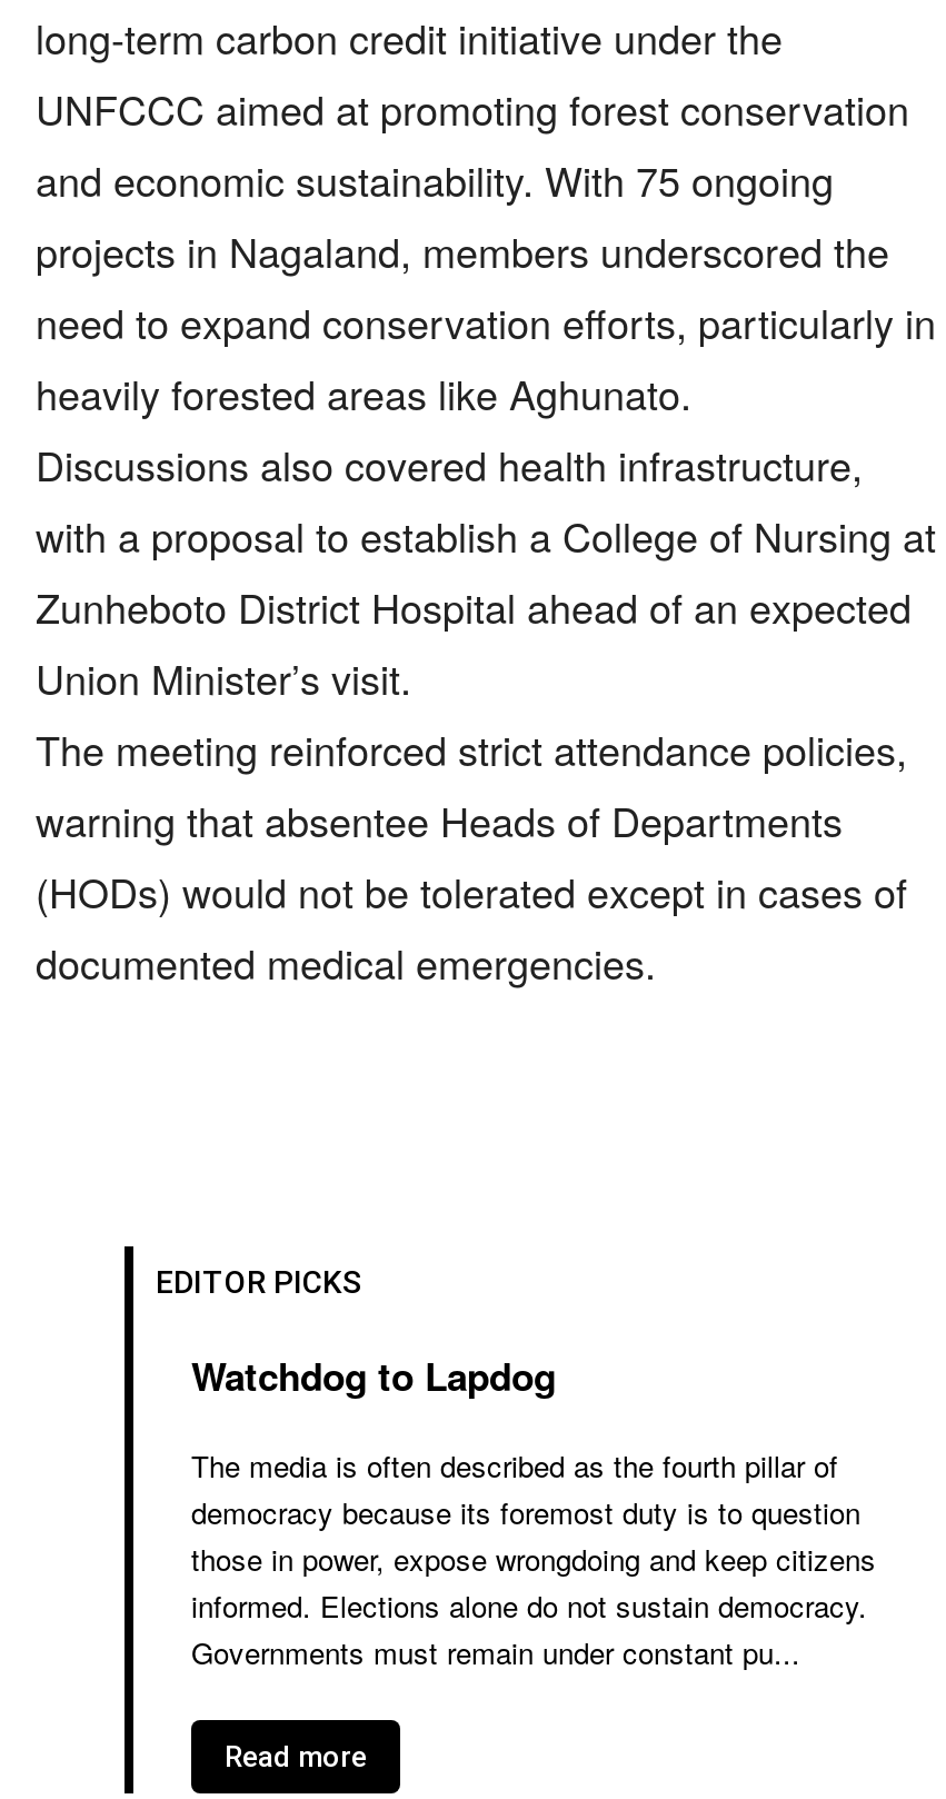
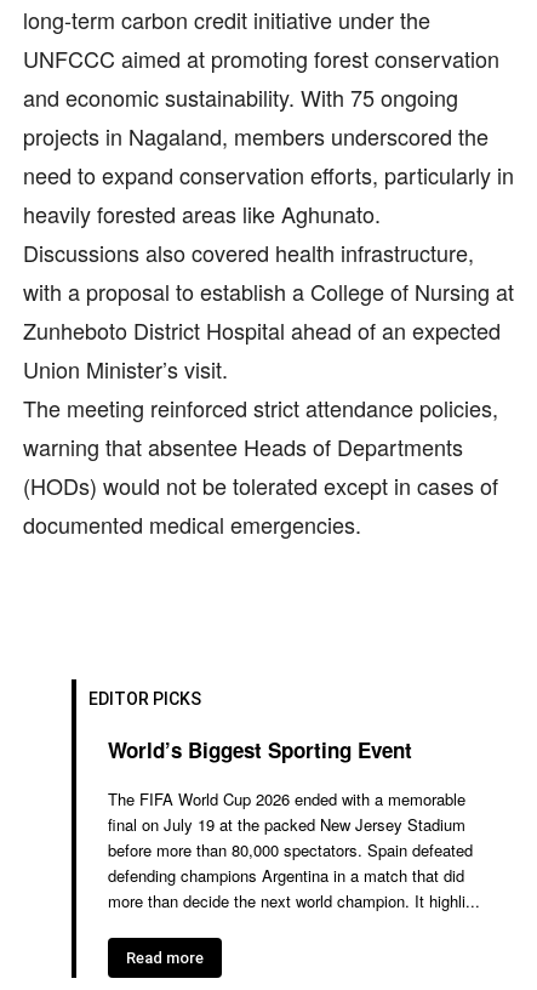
[191,1348,556,1401] Watchdog to Lapdog -> [108,735,412,765] World’s Biggest Sporting Event
[191,1444,876,1673] The media is often described as the fourth pillar of | democracy because its foremost duty is to question | those in power, expose wrongdoing and keep citizens | informed. Elections alone do not sustain democracy. | Governments must remain under constant pu... -> [108,788,480,913] The FIFA World Cup 2026 ended with a memorable | final on July 19 at the packed New Jersey Stadium | before more than 80,000 spectators. Spain defeated | defending champions Argentina in a match that did | more than decide the next world champion. It highli...

